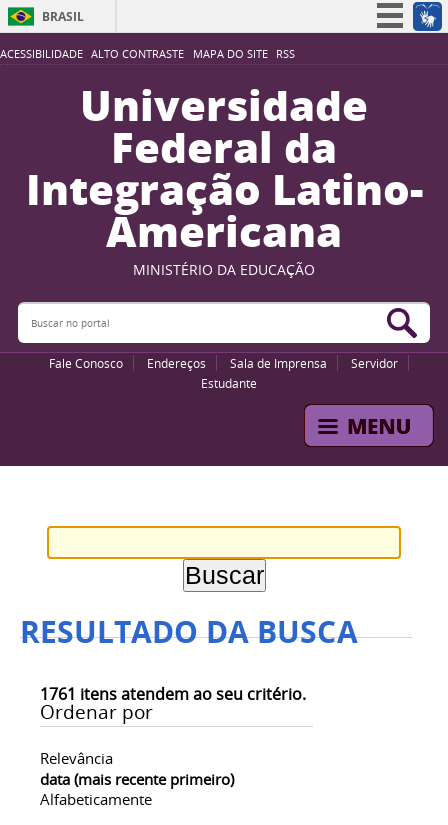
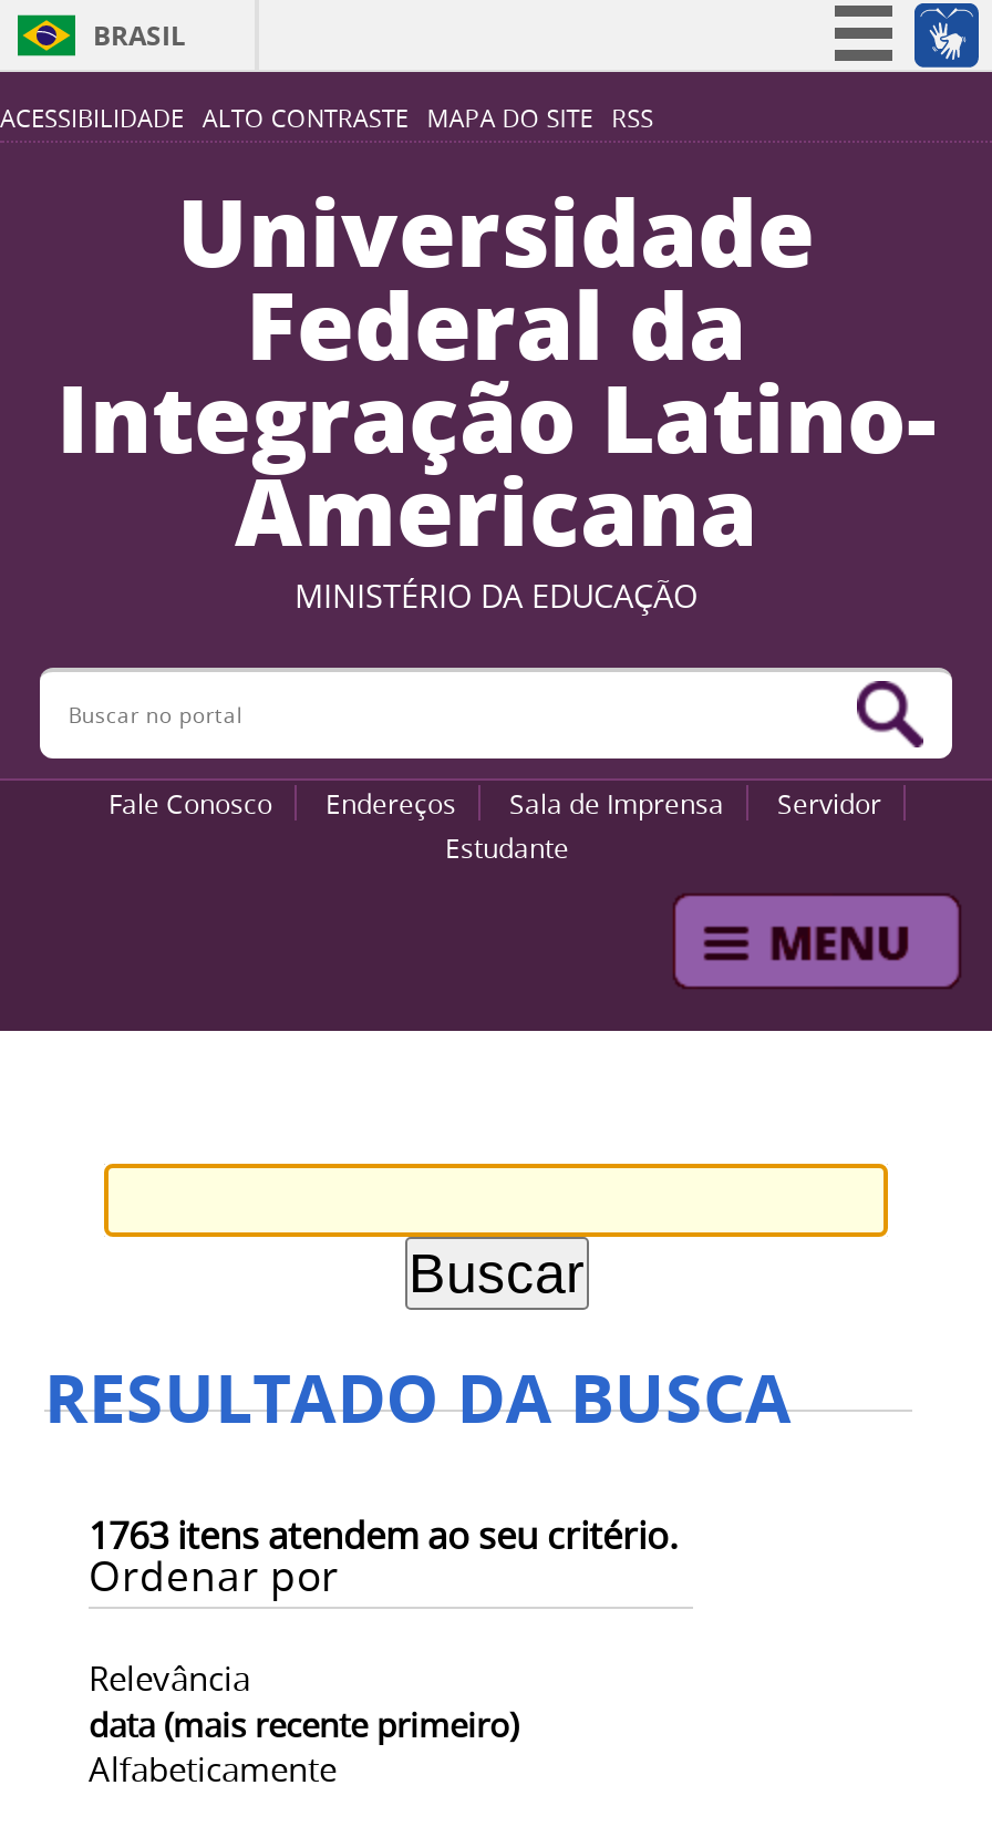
[40,683,306,705] 1761 itens atendem ao seu critério. -> [89,1512,678,1561] 1763 itens atendem ao seu critério.

